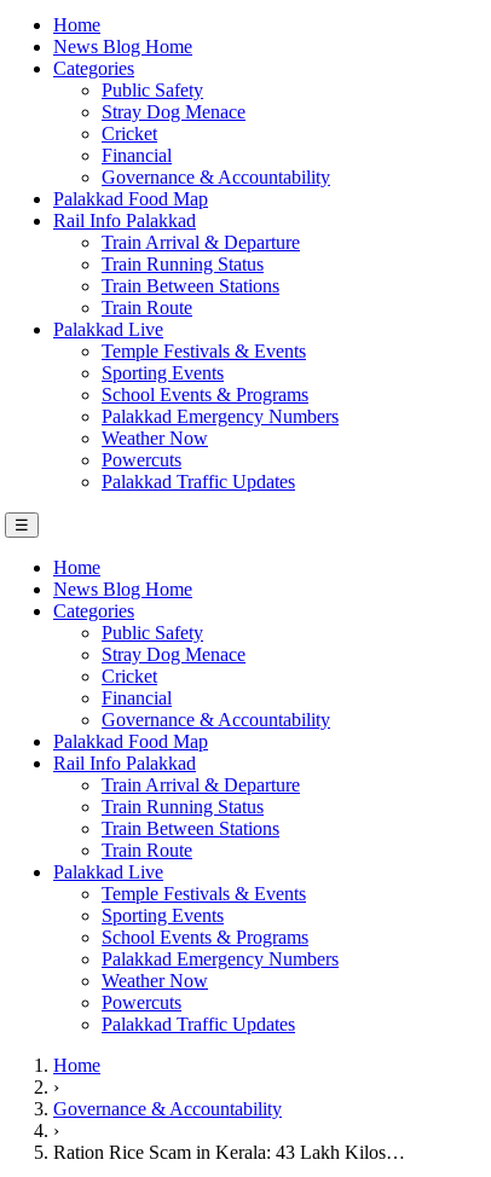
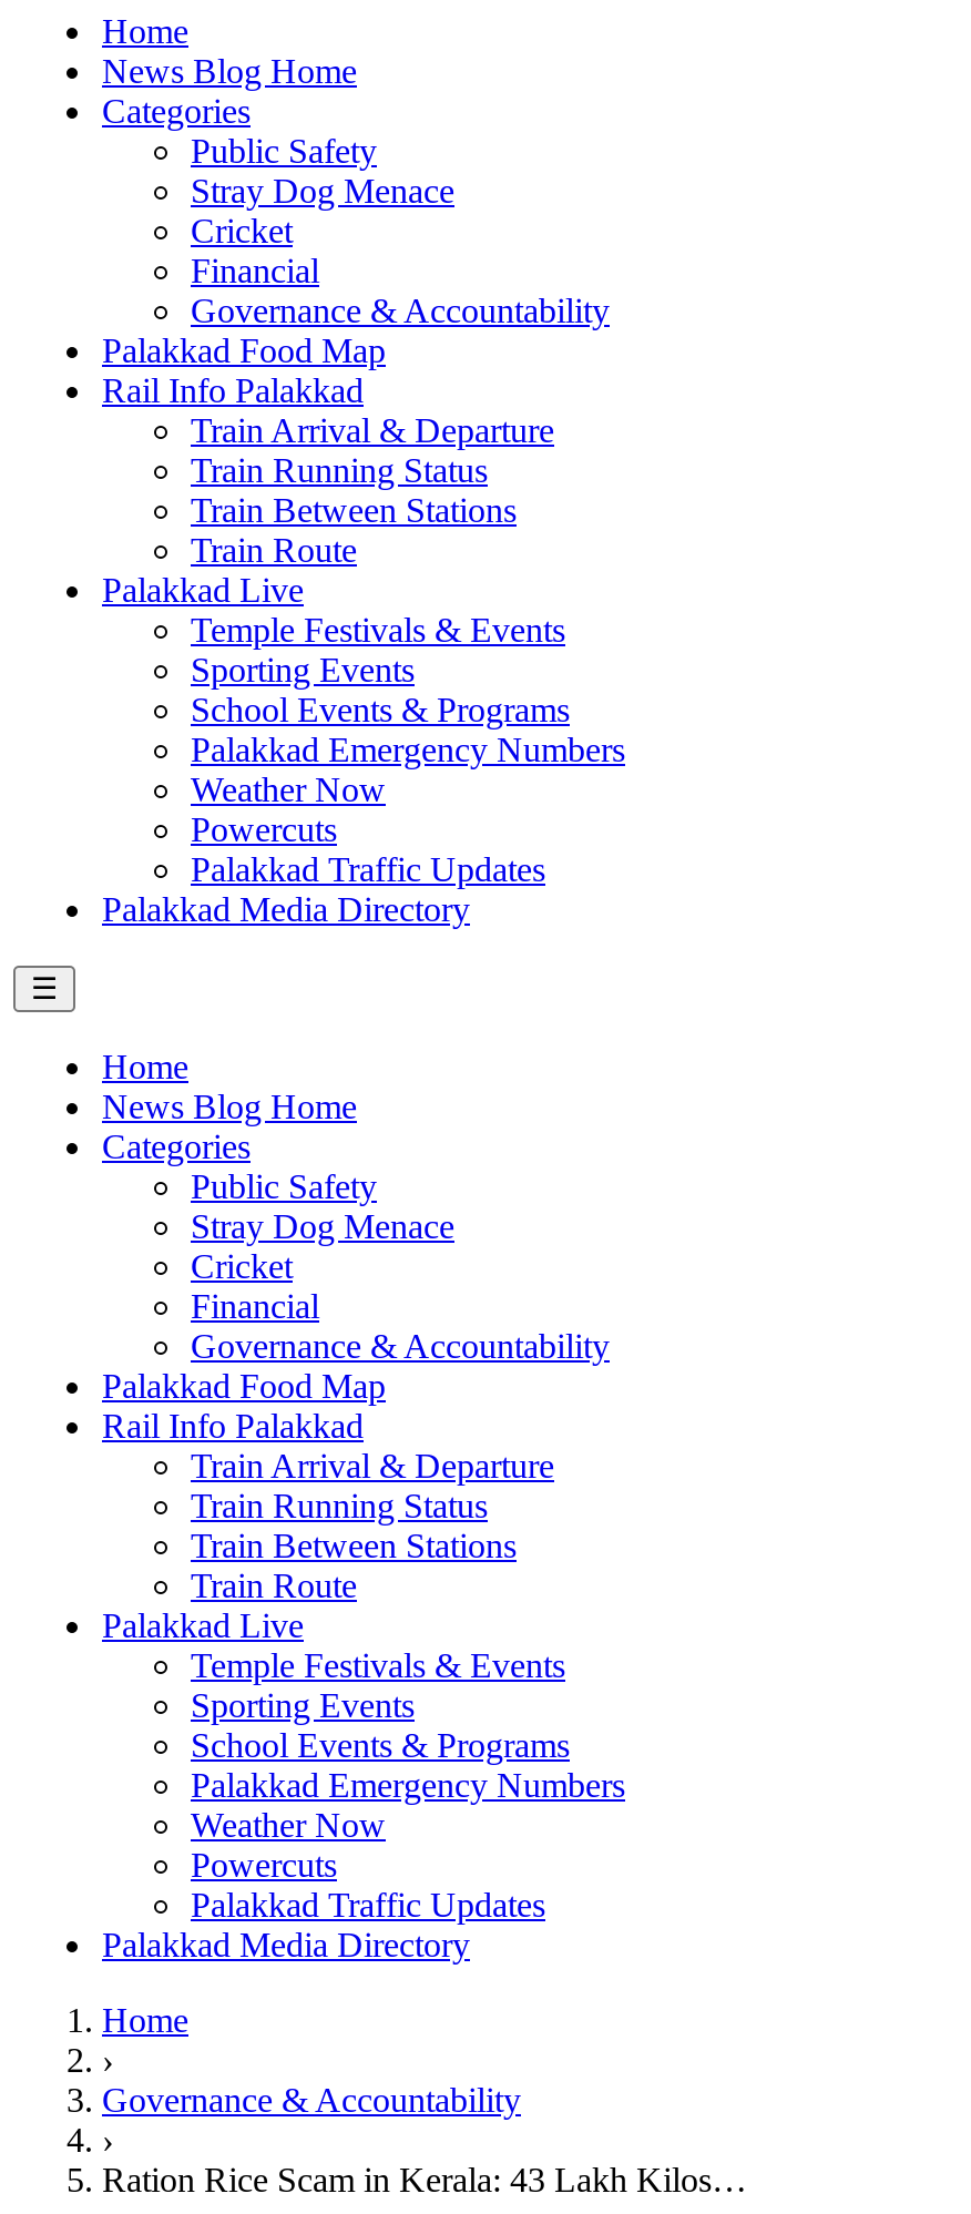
none -> [102,890,470,928] Palakkad Media Directory
none -> [102,1926,470,1963] Palakkad Media Directory

